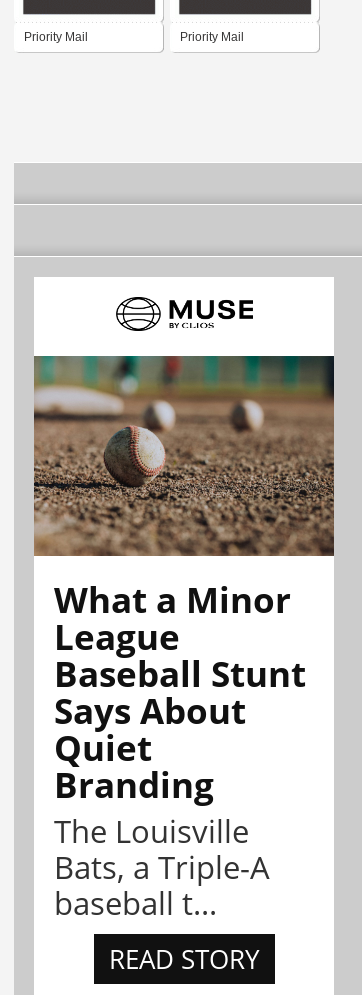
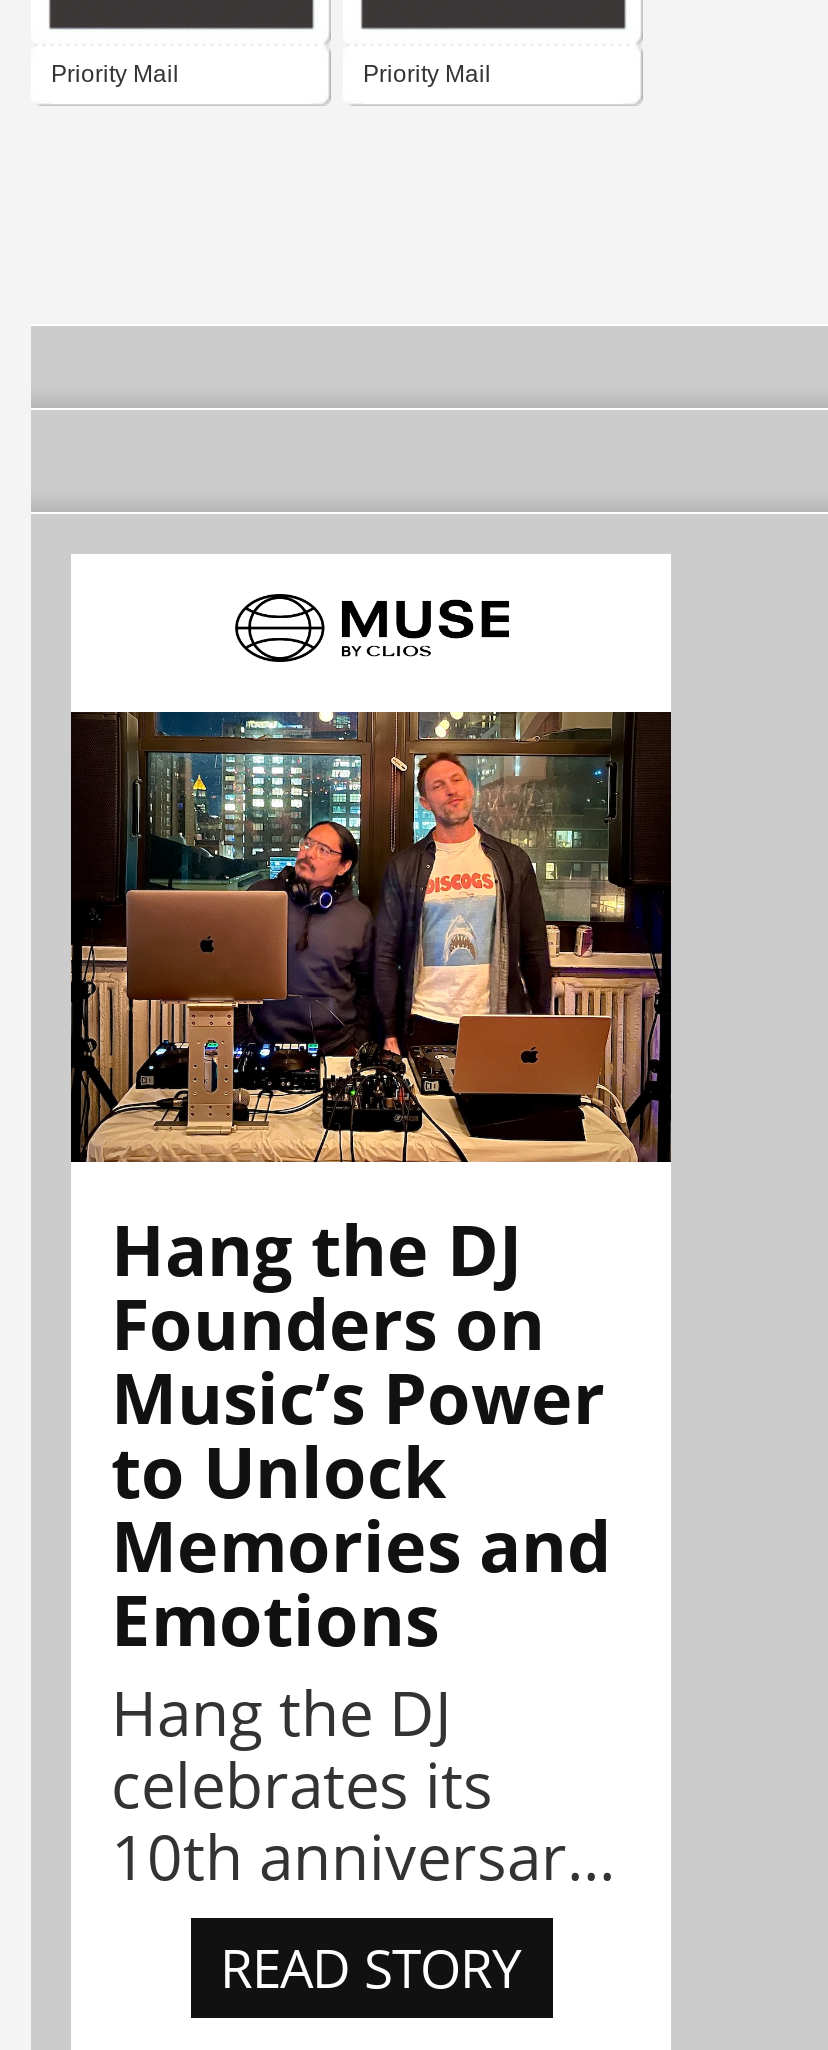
[33,355,335,924] [image] | What a Minor | League | Baseball Stunt | Says About | Quiet | Branding | The Louisville | Bats, a Triple-A | baseball t... -> [69,710,673,1898] [image] | Hang the DJ | Founders on | Music’s Power | to Unlock | Memories and | Emotions | Hang the DJ | celebrates its | 10th anniversar...

